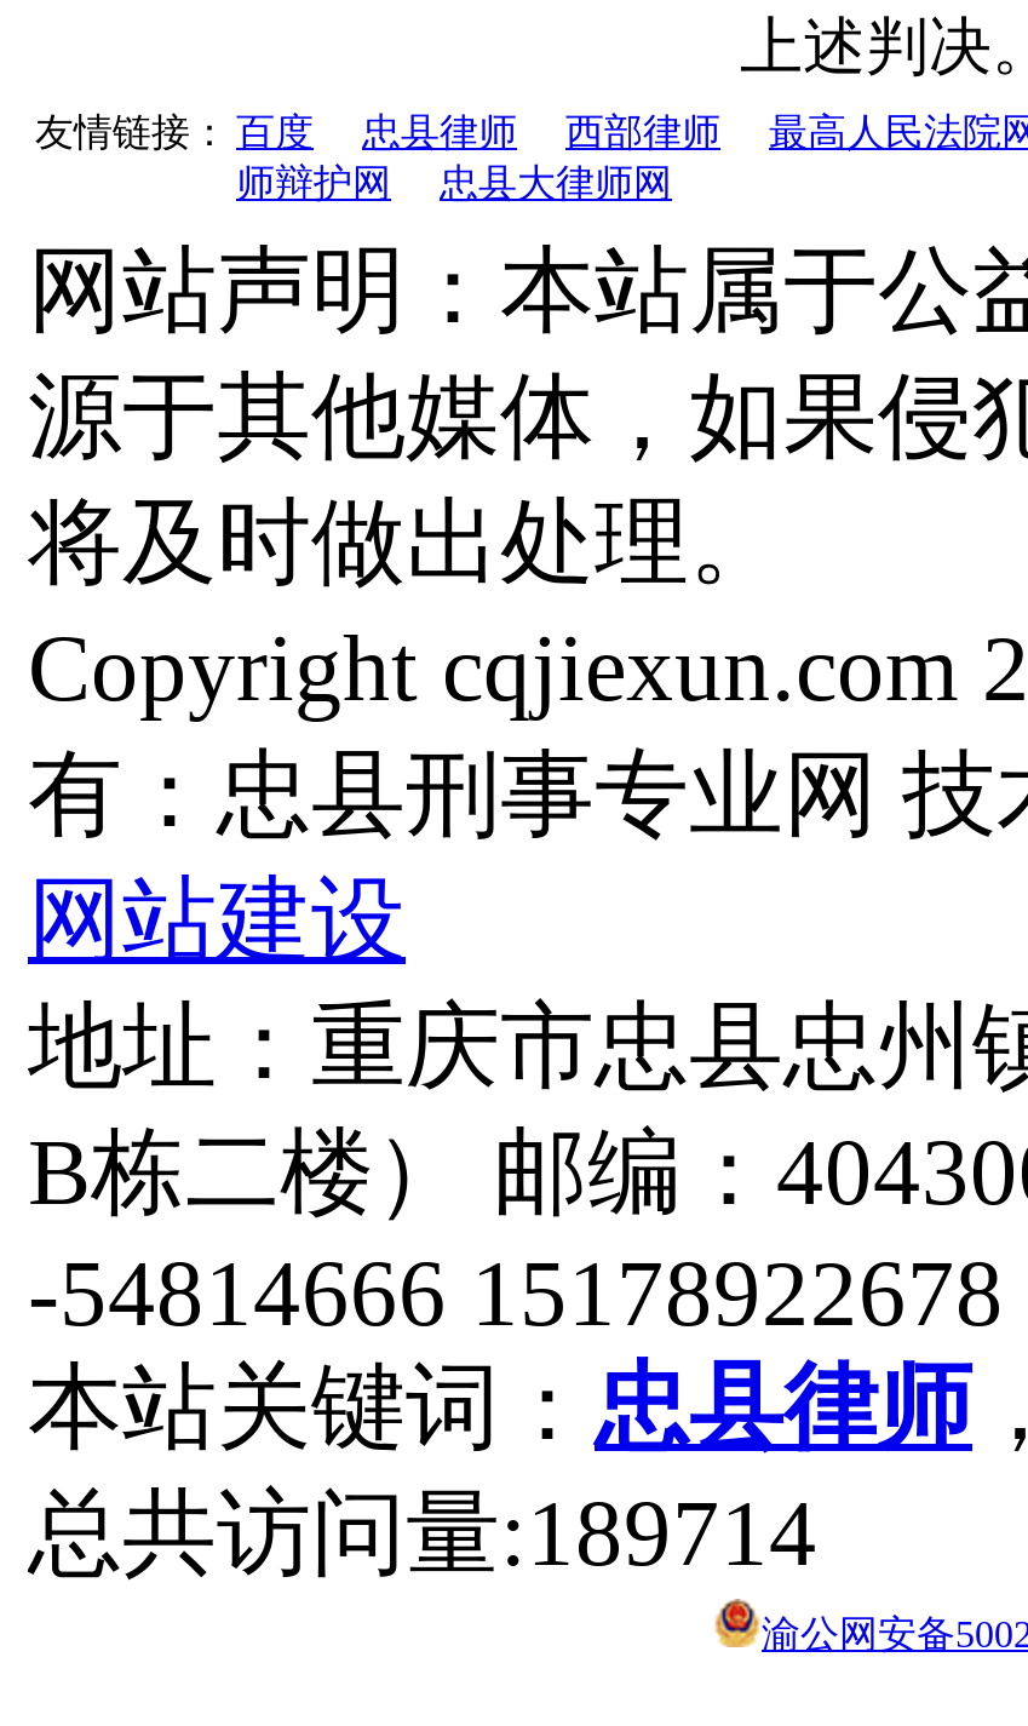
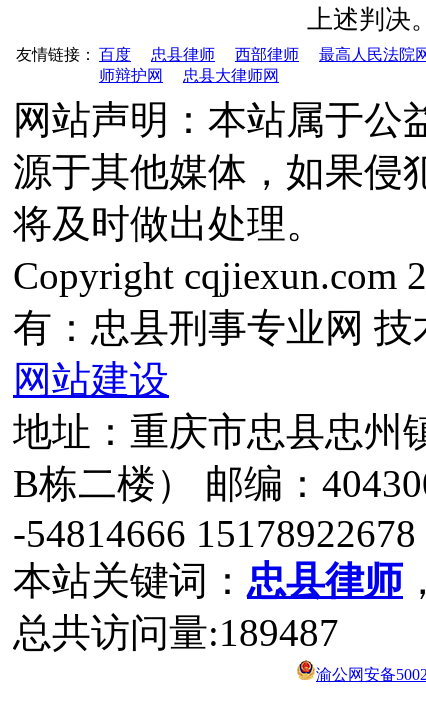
[28,1480,817,1584] 总共访问量:189714 -> [13,611,339,654] 总共访问量:189487

